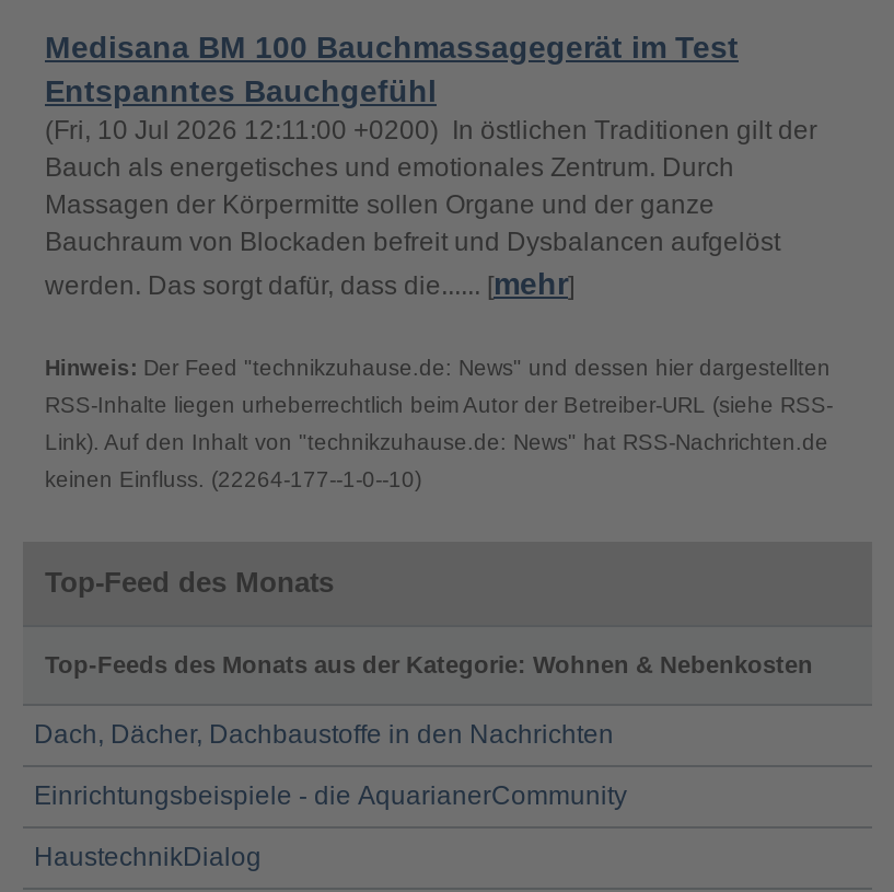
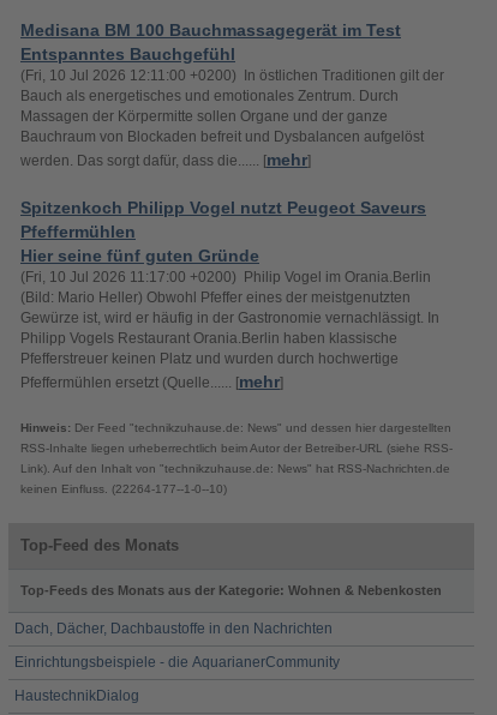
none -> [20,198,439,391] Spitzenkoch Philipp Vogel nutzt Peugeot Saveurs | Pfeffermühlen | Hier seine fünf guten Gründe | (Fri, 10 Jul 2026 11:17:00 +0200) Philip Vogel im Orania.Berlin | (Bild: Mario Heller) Obwohl Pfeffer eines der meistgenutzten | Gewürze ist, wird er häufig in der Gastronomie vernachlässigt. In | Philipp Vogels Restaurant Orania.Berlin haben klassische | Pfefferstreuer keinen Platz und wurden durch hochwertige | Pfeffermühlen ersetzt (Quelle...... [mehr]

